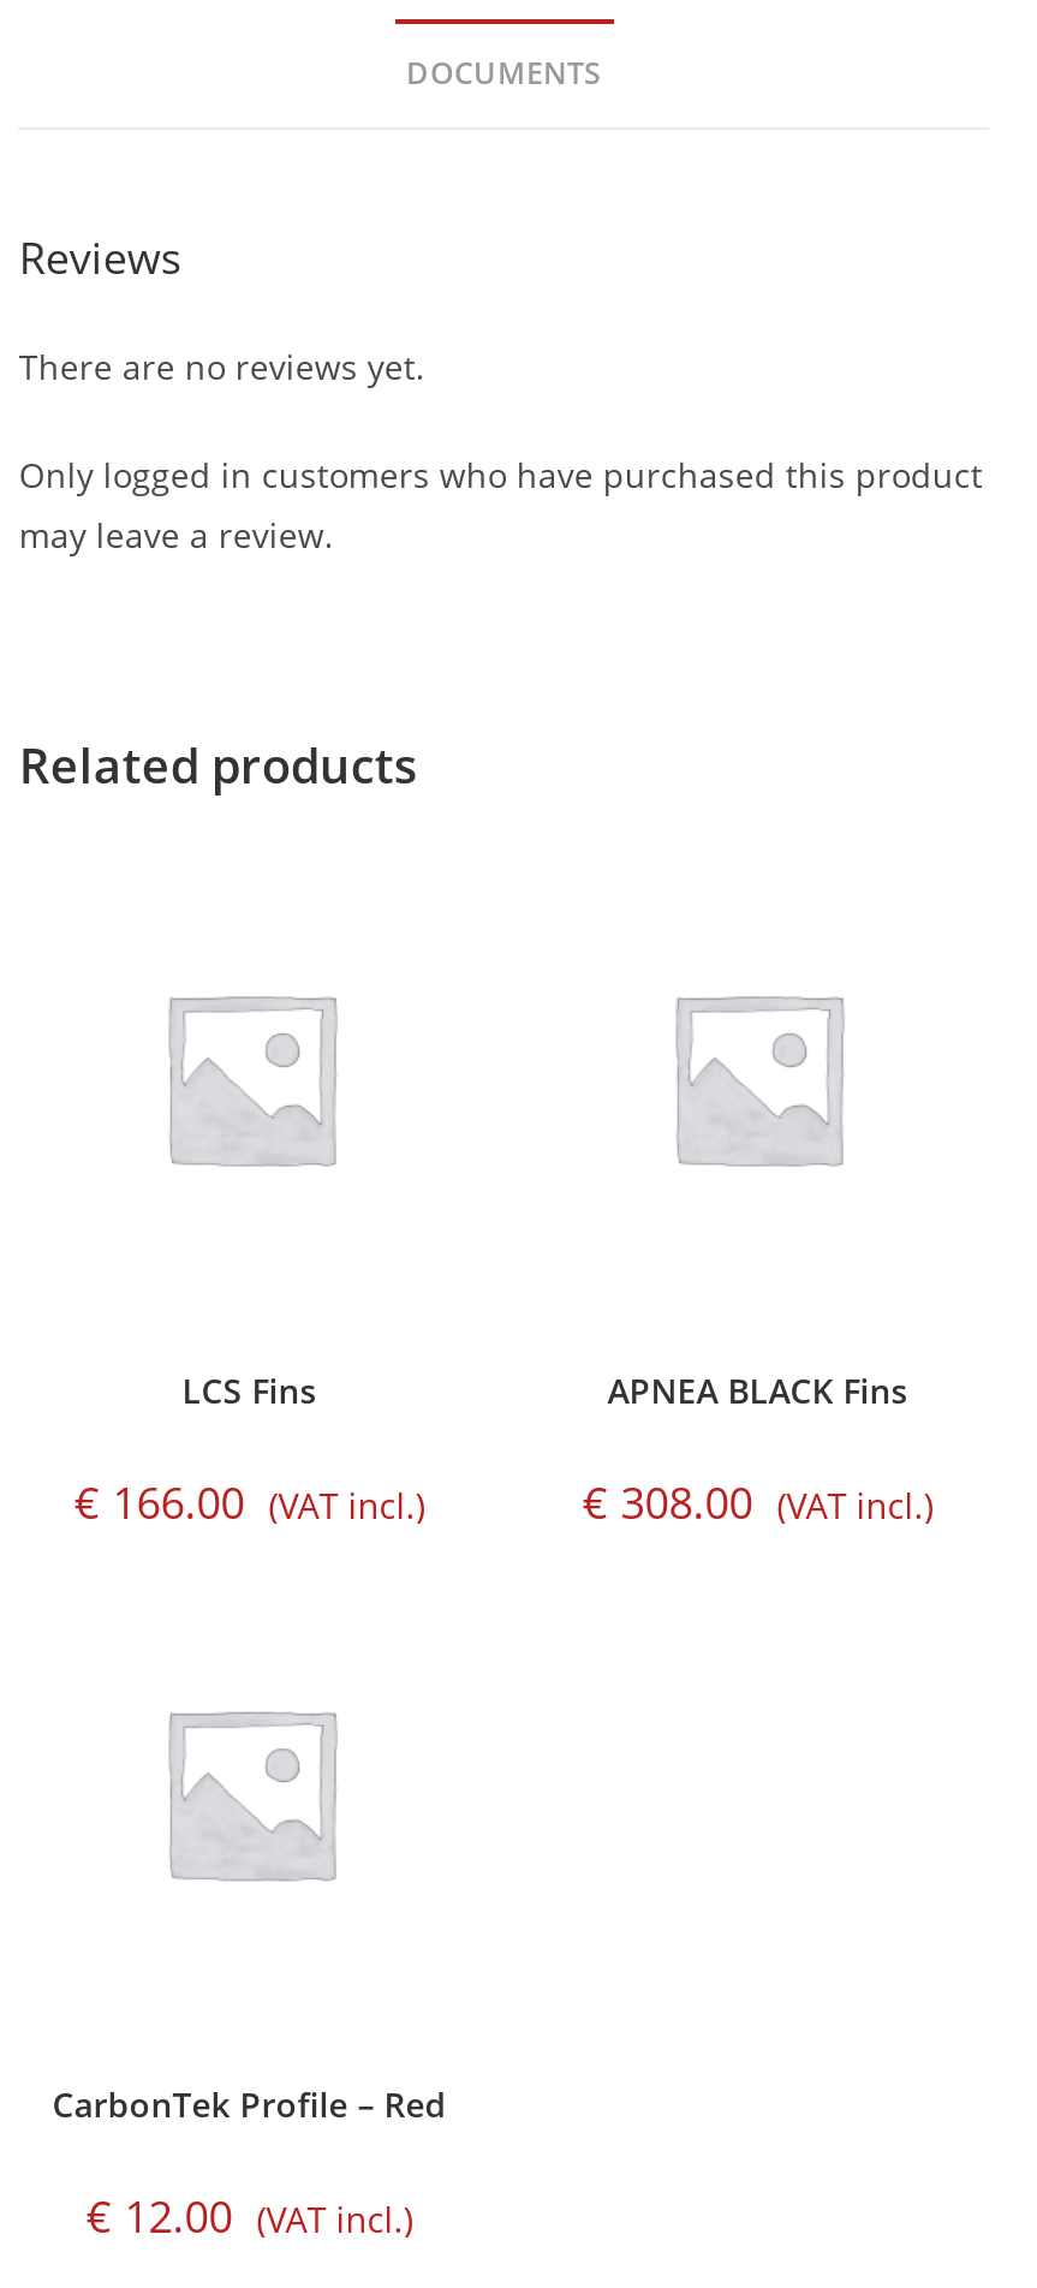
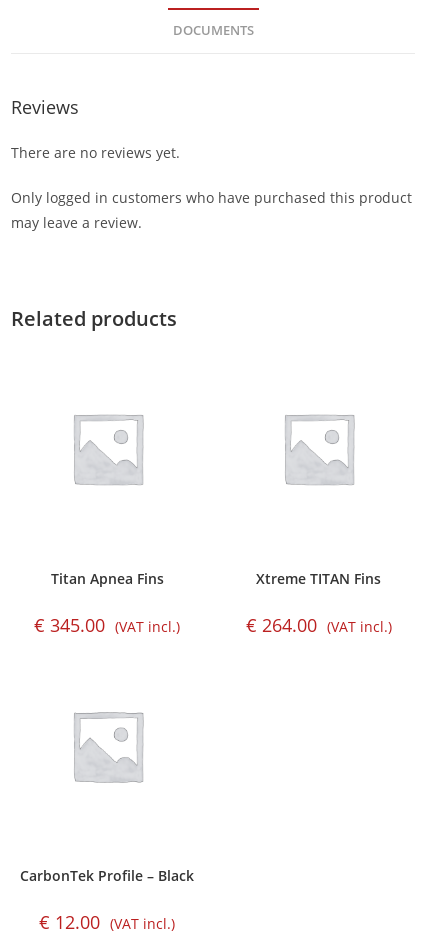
[182,1366,317,1412] LCS Fins -> [51,568,164,587] Titan Apnea Fins
[608,1366,908,1412] APNEA BLACK Fins -> [256,568,381,587] Xtreme TITAN Fins
[74,1472,425,1530] €166.00 (VAT incl.) -> [34,612,180,636] €345.00 (VAT incl.)
[582,1472,933,1530] €308.00 (VAT incl.) -> [246,612,392,636] €264.00 (VAT incl.)
[52,2082,446,2127] CarbonTek Profile – Red -> [20,866,194,885] CarbonTek Profile – Black

